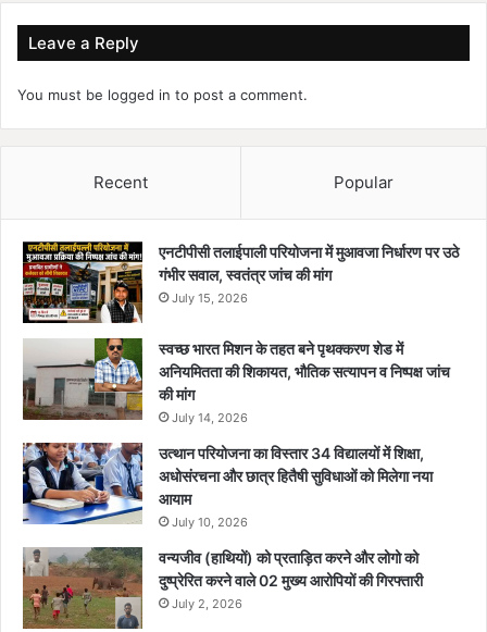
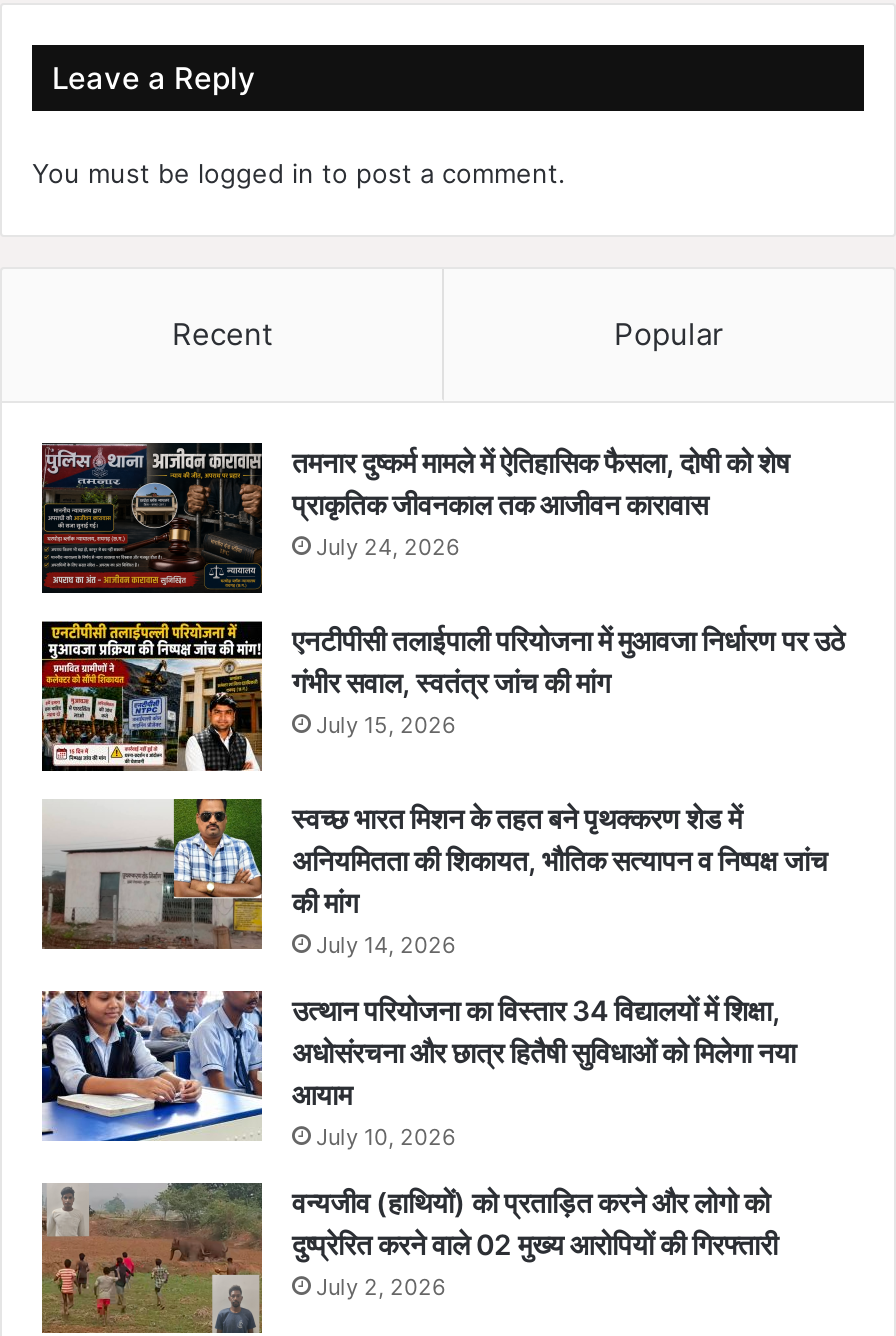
none -> [42,442,790,596] [image] | तमनार दुष्कर्म मामले में ऐतिहासिक फैसला, दोषी को शेष | प्राकृतिक जीवनकाल तक आजीवन कारावास | July 24, 2026

